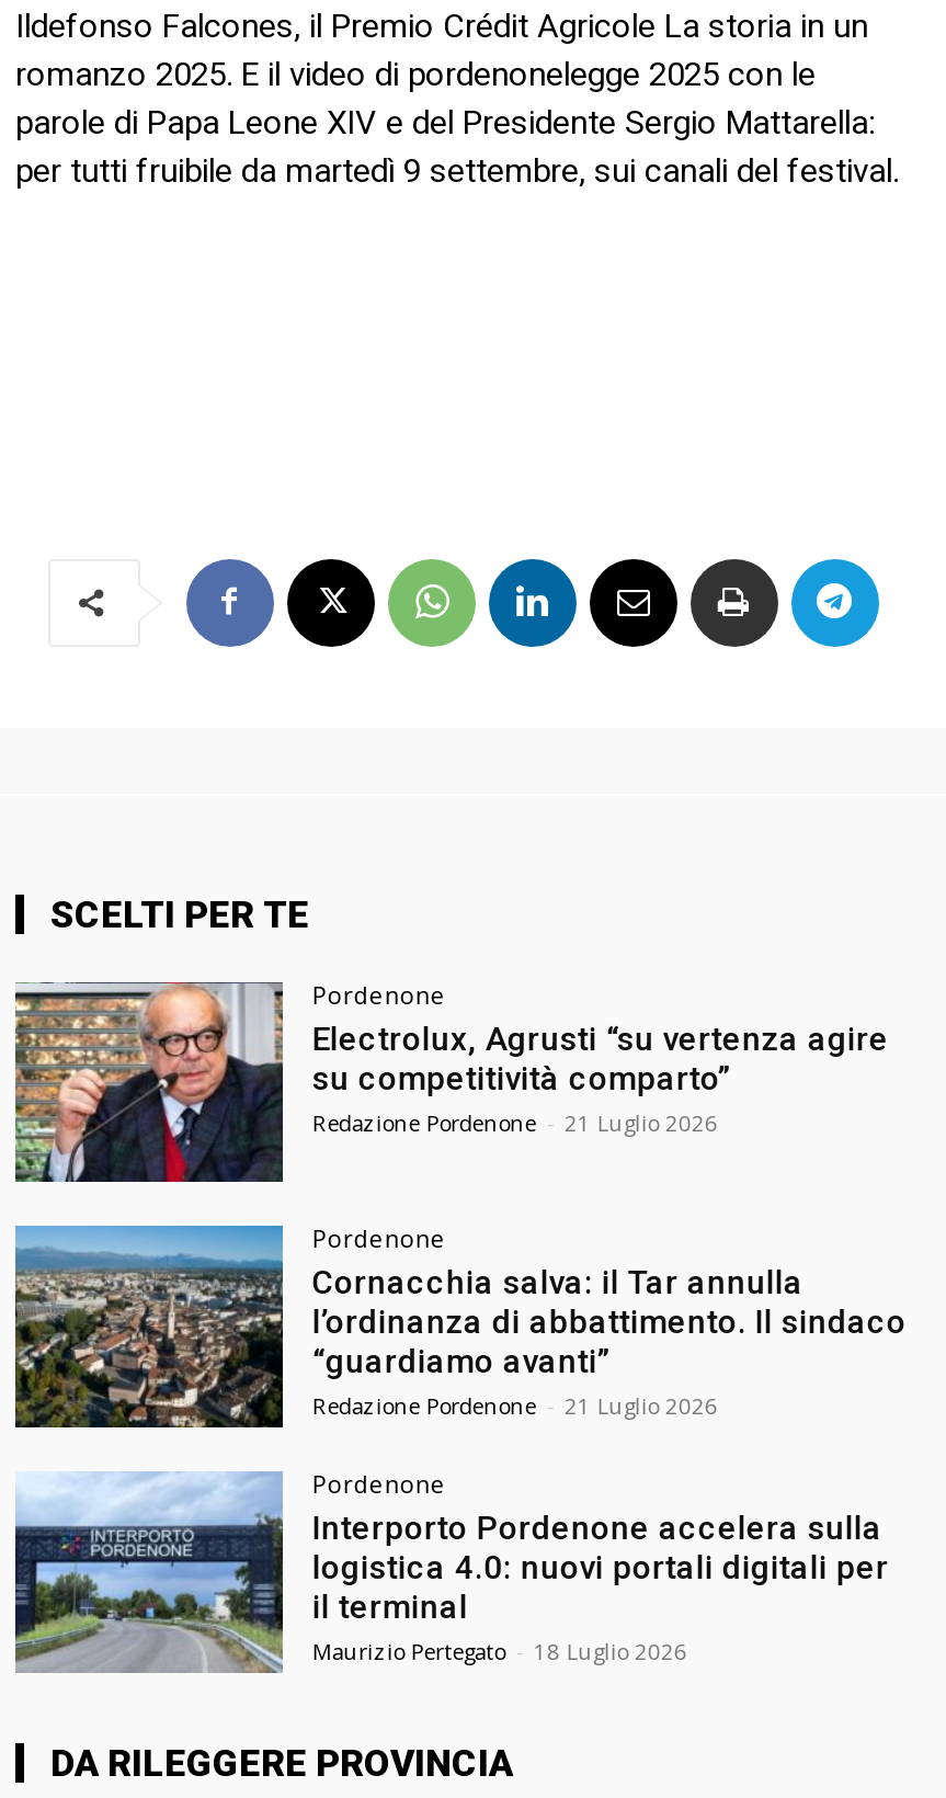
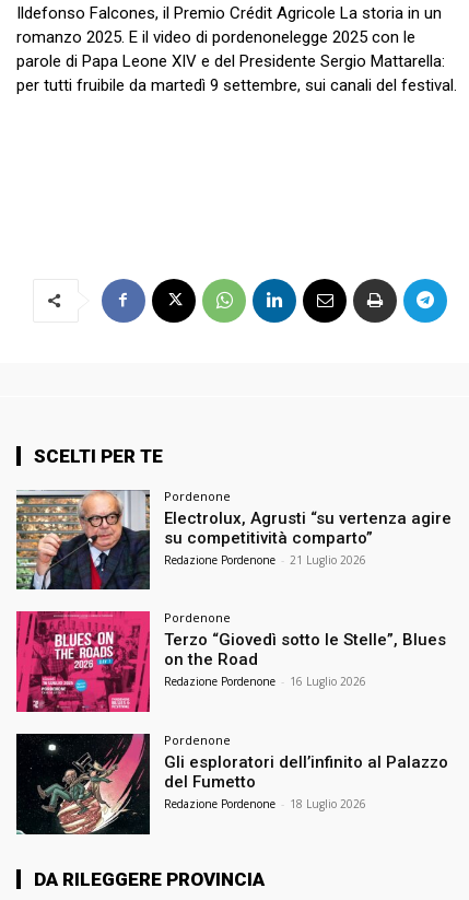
[13,1224,906,1430] [image] | Cornacchia salva: il Tar annulla | l’ordinanza di abbattimento. Il sindaco | “guardiamo avanti” | Redazione Pordenone - 21 Luglio 2026 -> [15,610,446,713] [image] | Terzo “Giovedì sotto le Stelle”, Blues | on the Road | Redazione Pordenone - 16 Luglio 2026
[13,1471,889,1675] [image] | Interporto Pordenone accelera sulla | logistica 4.0: nuovi portali digitali per | il terminal | Maurizio Pertegato - 18 Luglio 2026 -> [15,733,449,835] [image] | Gli esploratori dell’infinito al Palazzo | del Fumetto | Redazione Pordenone - 18 Luglio 2026

